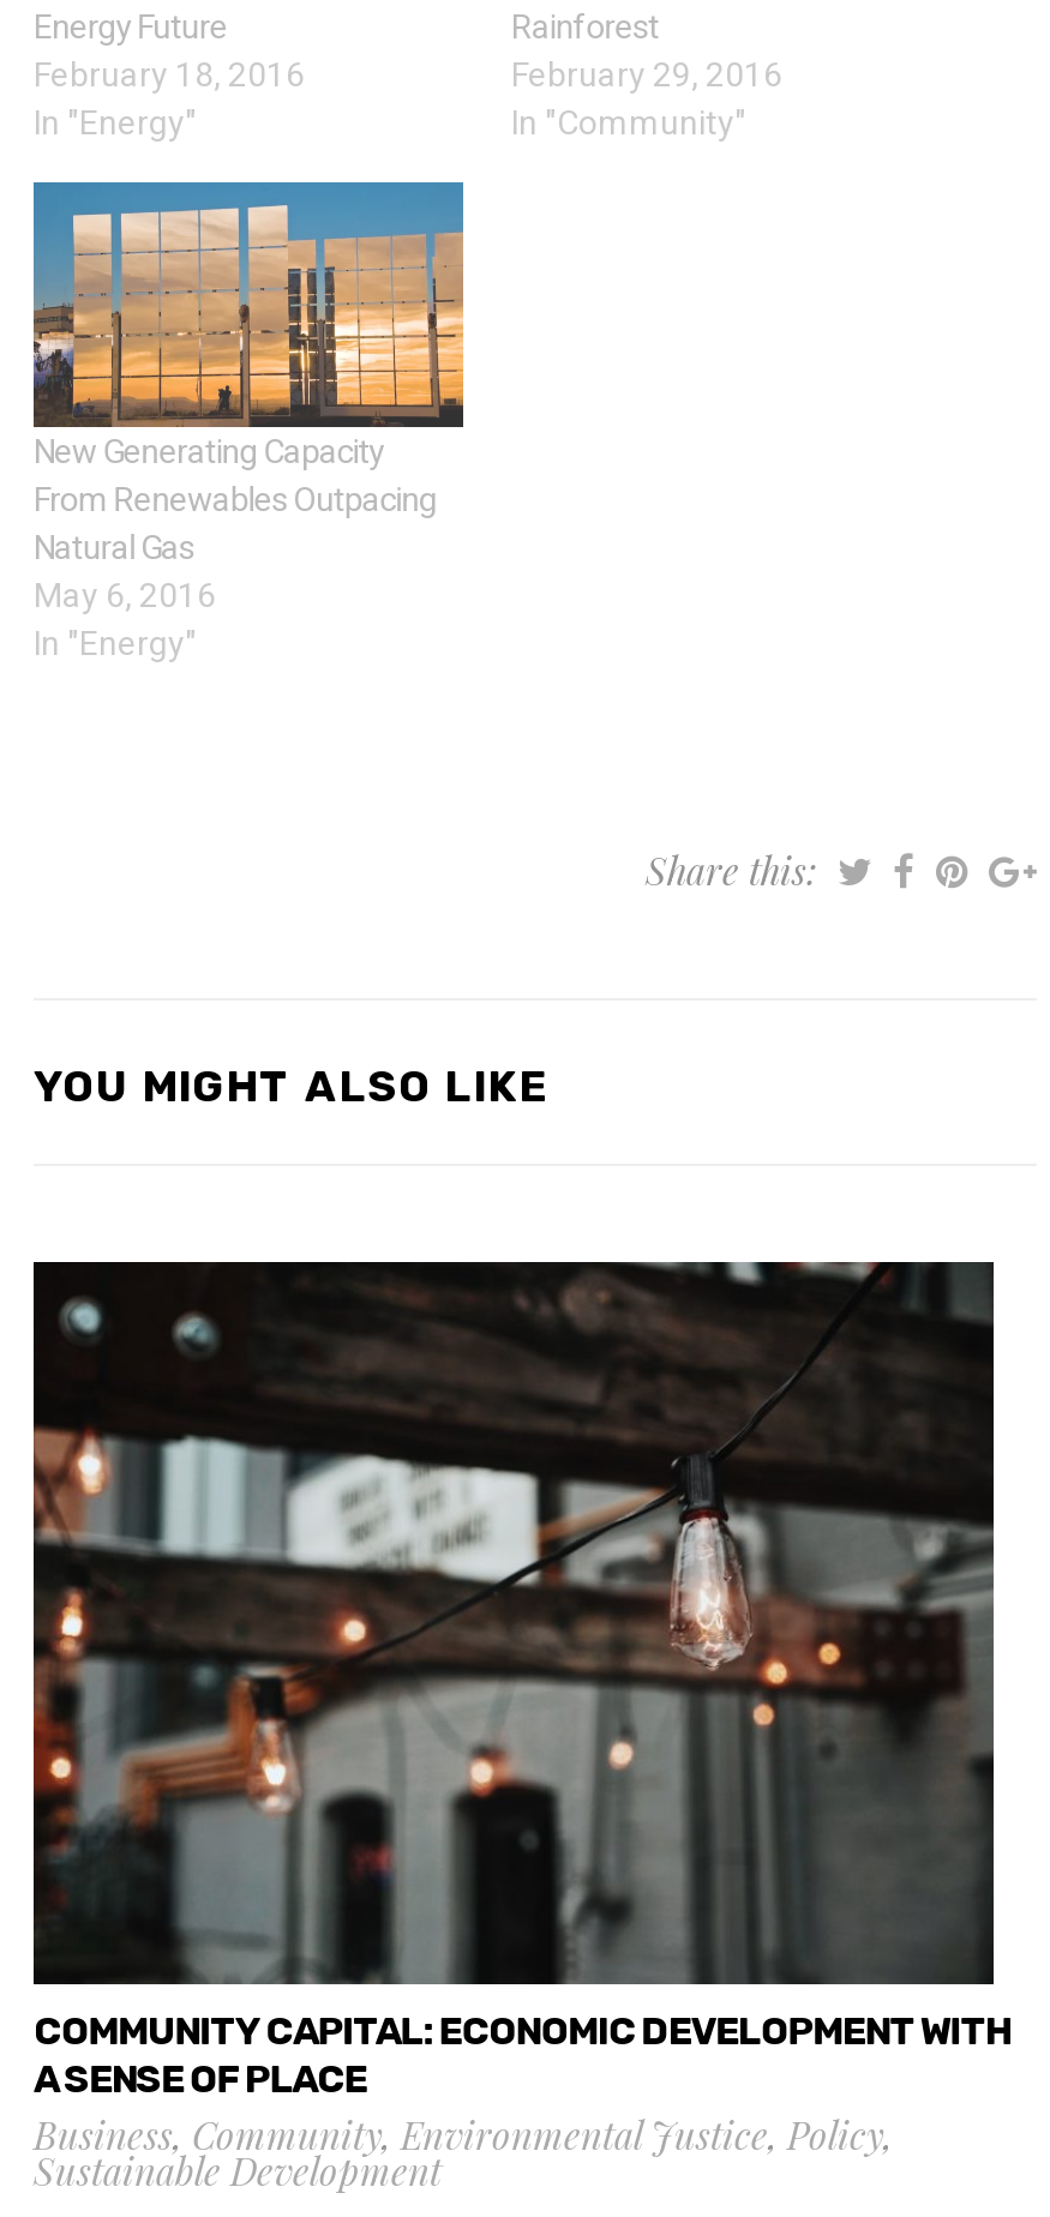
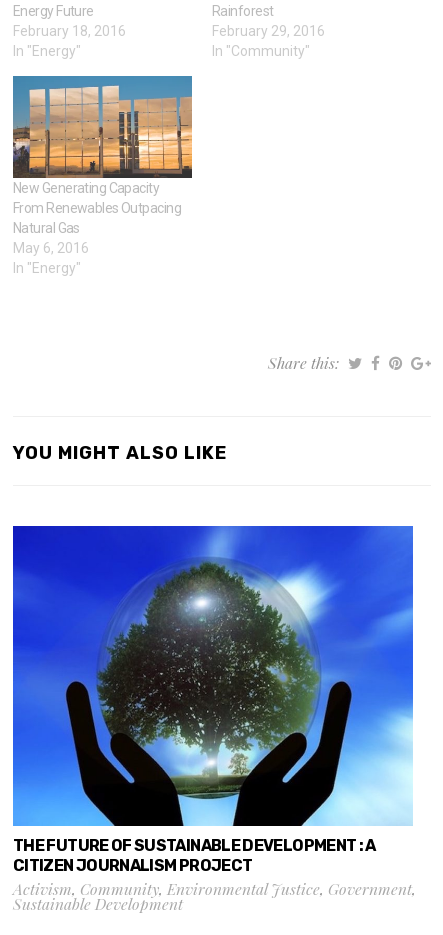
[31,1260,1012,2159] [image] | COMMUNITY CAPITAL: ECONOMIC DEVELOPMENT WITH | A SENSE OF PLACE | Business, Community, Environmental Justice, Policy, -> [12,525,416,899] [image] | THE FUTURE OF SUSTAINABLE DEVELOPMENT : A | CITIZEN JOURNALISM PROJECT | Activism, Community, Environmental Justice, Government,

